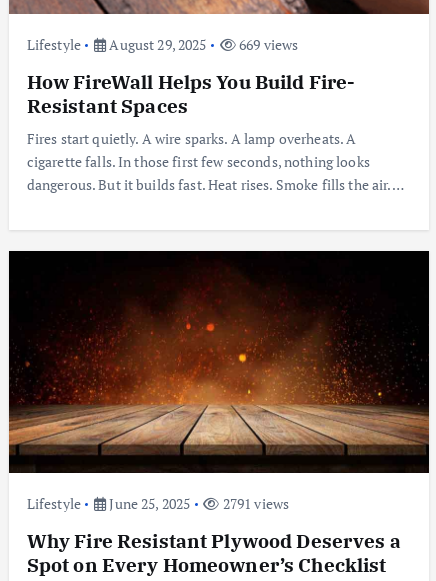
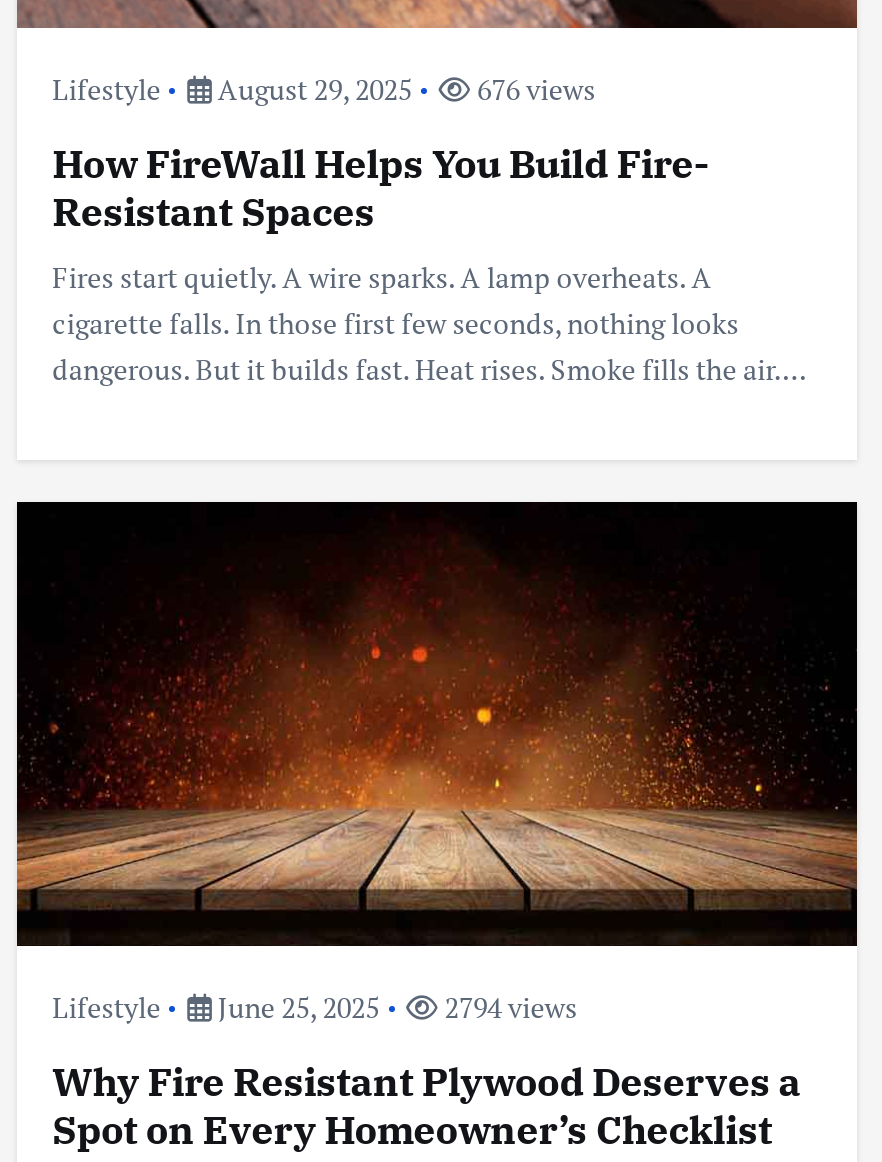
[27,35,298,54] Lifestyle August 29, 2025 669 views -> [52,70,596,108] Lifestyle August 29, 2025 676 views
[27,494,289,513] Lifestyle June 25, 2025 2791 views -> [52,989,577,1027] Lifestyle June 25, 2025 2794 views

